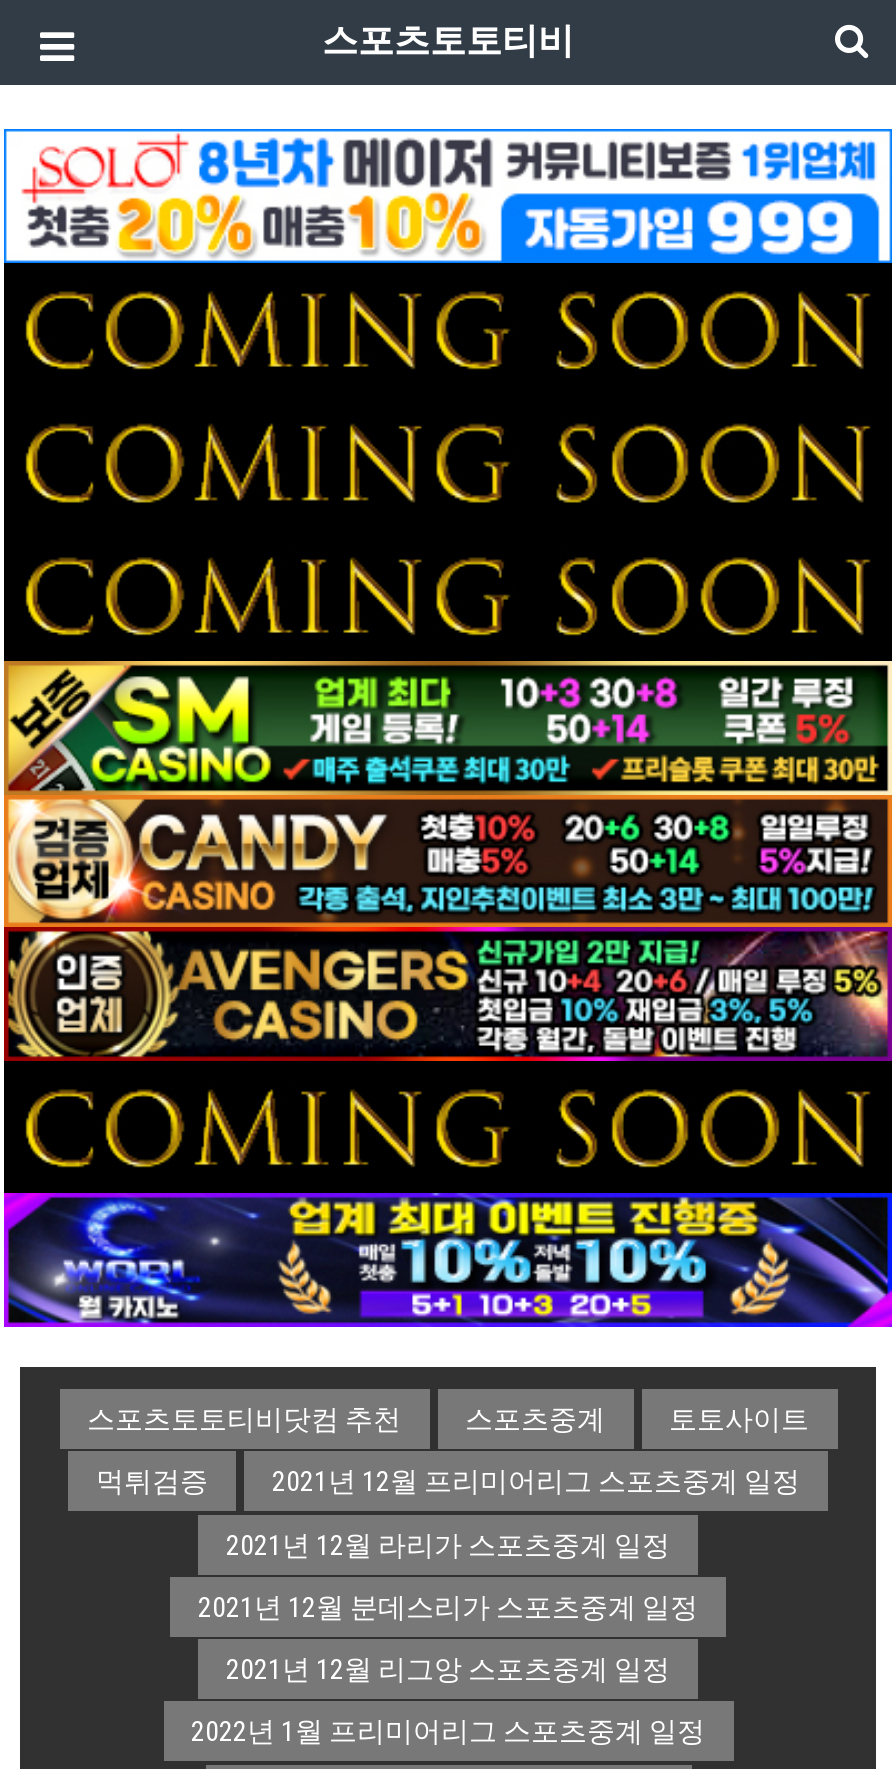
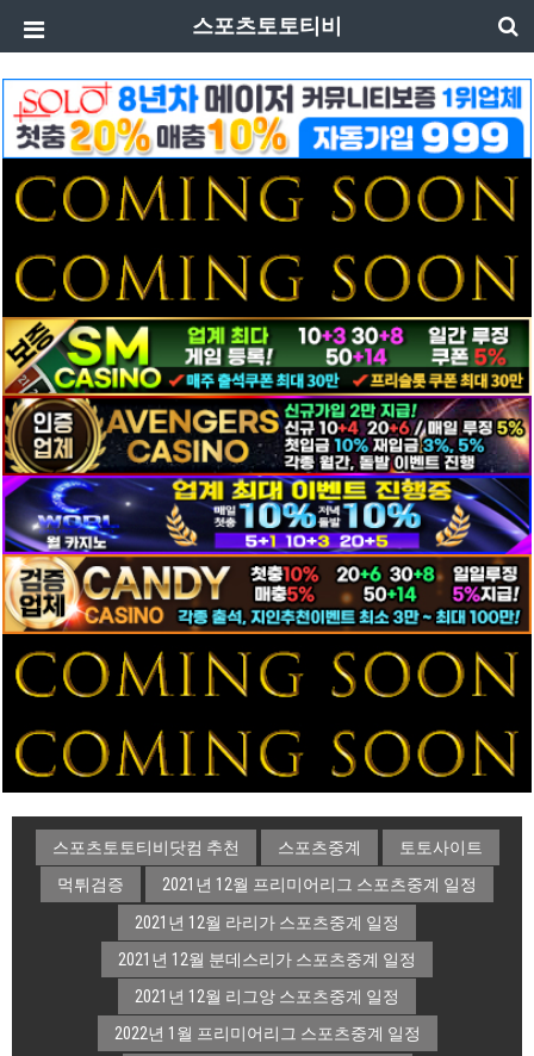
[6,529,890,1063] [image] -> [4,316,530,635] [image]
[6,1191,890,1329] [image] -> [4,713,530,794] [image]

